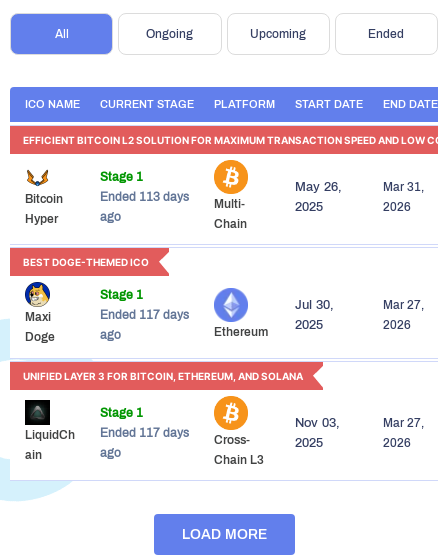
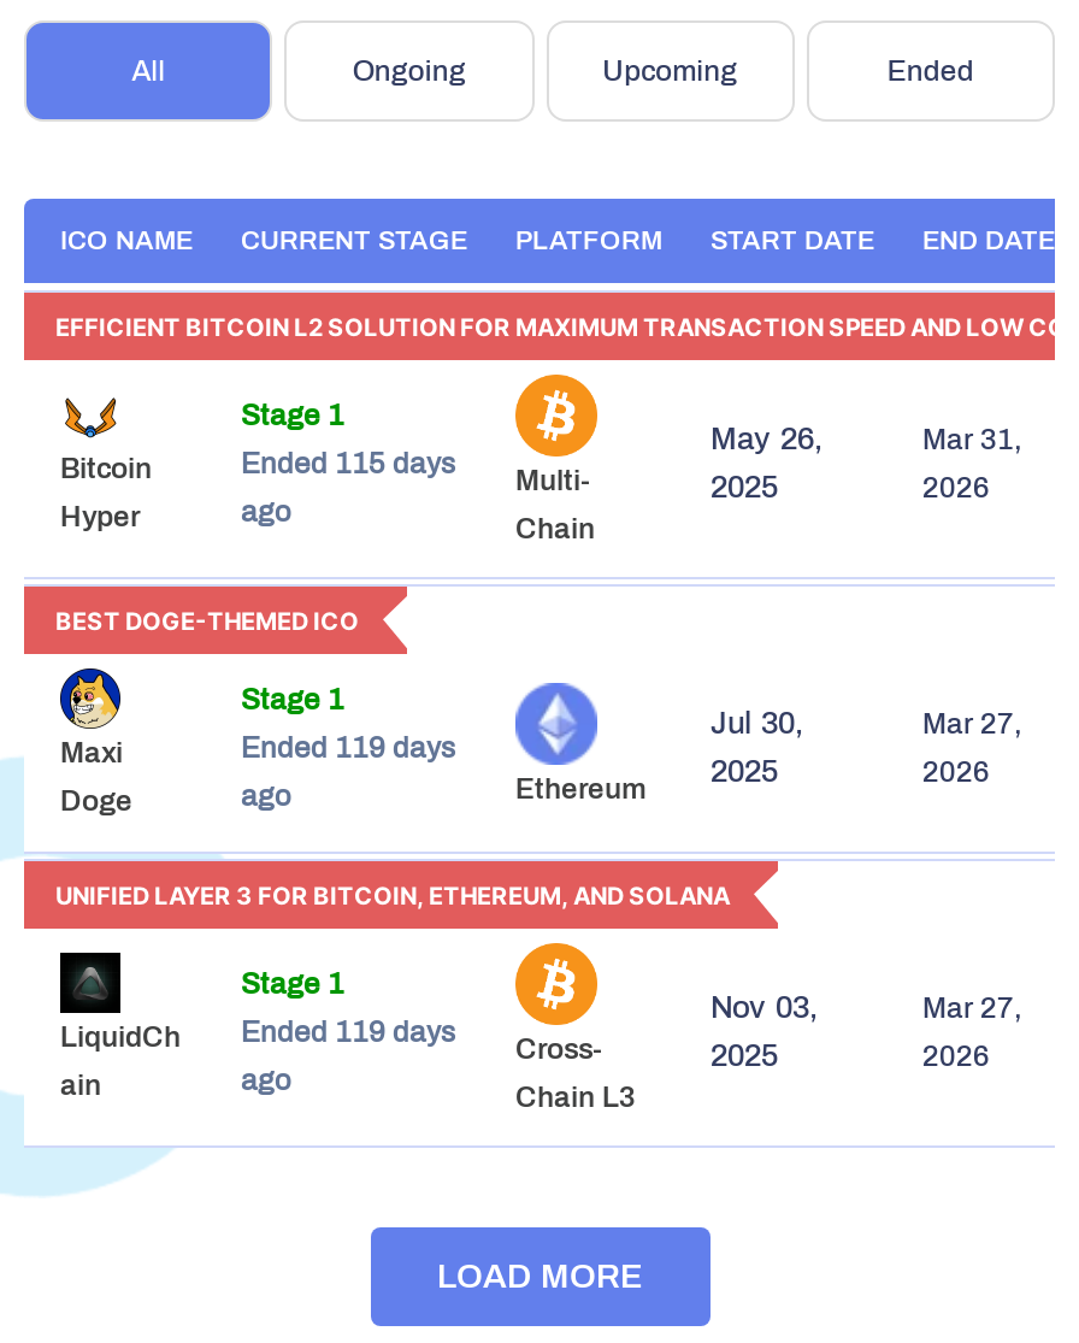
[100,190,245,211] Ended 113 days Multi- -> [241,447,590,497] Ended 115 days Multi-
[100,308,189,322] Ended 117 days -> [241,731,455,765] Ended 119 days
[25,426,250,447] LiquidCh Ended 117 days Cross- -> [60,1015,602,1066] LiquidCh Ended 119 days Cross-

